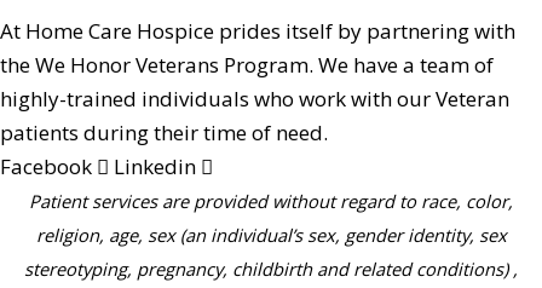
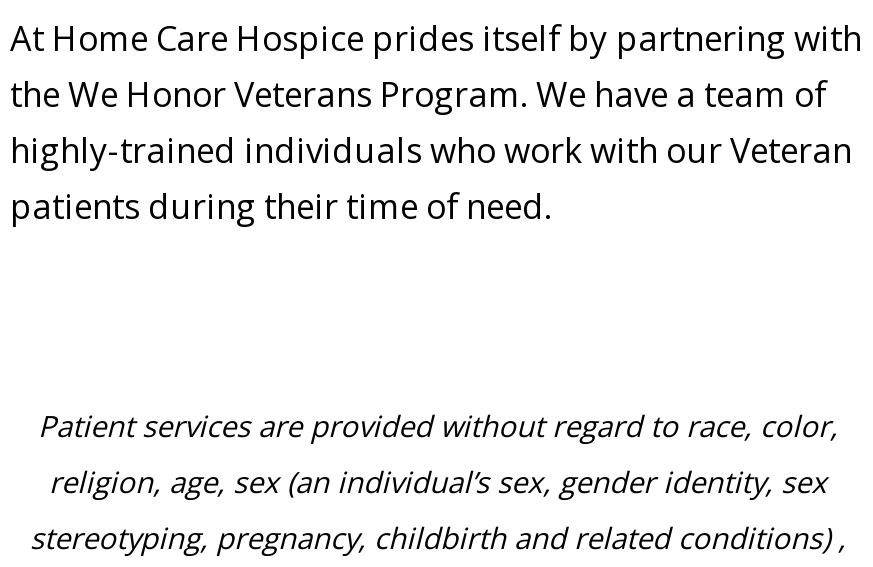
[0,152,196,180] Facebook | Linkedin -> none

